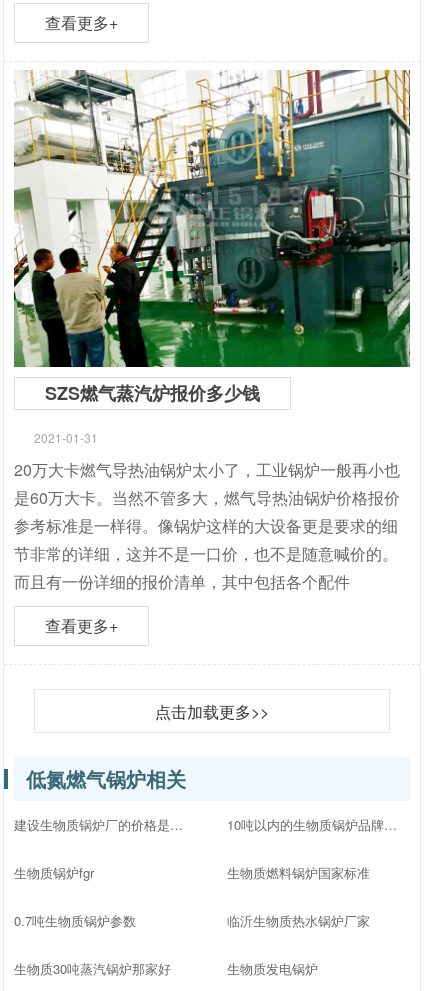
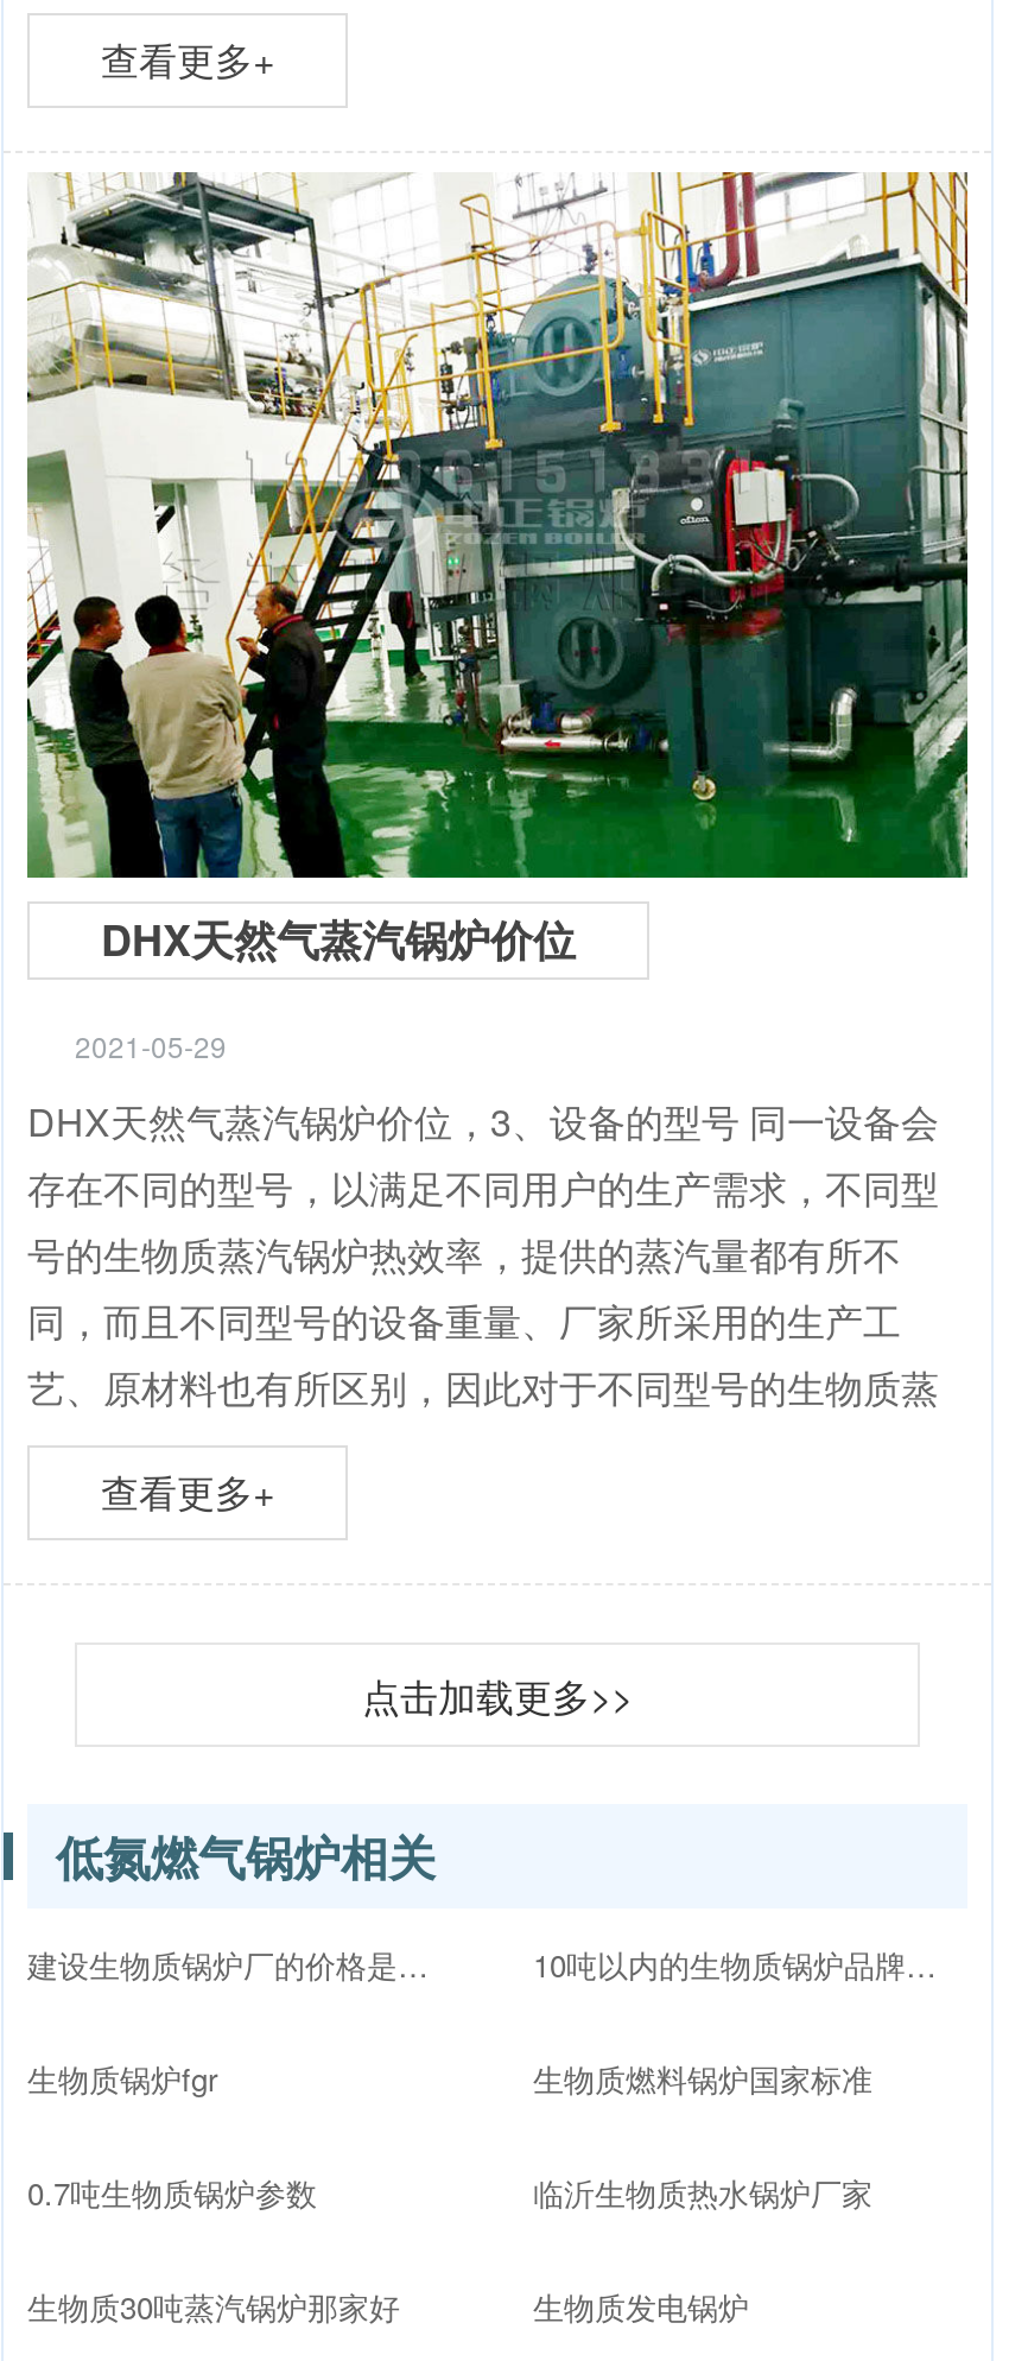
[45,380,260,406] SZS燃气蒸汽炉报价多少钱 -> [101,909,576,970] DHX天然气蒸汽锅炉价位
[34,429,98,446] 2021-01-31 -> [75,1025,227,1065] 2021-05-29
[14,458,400,593] 20万大卡燃气导热油锅炉太小了，工业锅炉一般再小也 | 是60万大卡。当然不管多大，燃气导热油锅炉价格报价 | 参考标准是一样得。像锅炉这样的大设备更是要求的细 | 节非常的详细，这并不是一口价，也不是随意喊价的。 | 而且有一份详细的报价清单，其中包括各个配件 -> [27,1094,939,1414] DHX天然气蒸汽锅炉价位，3、设备的型号 同一设备会 | 存在不同的型号，以满足不同用户的生产需求，不同型 | 号的生物质蒸汽锅炉热效率，提供的蒸汽量都有所不 | 同，而且不同型号的设备重量、厂家所采用的生产工 | 艺、原材料也有所区别，因此对于不同型号的生物质蒸

